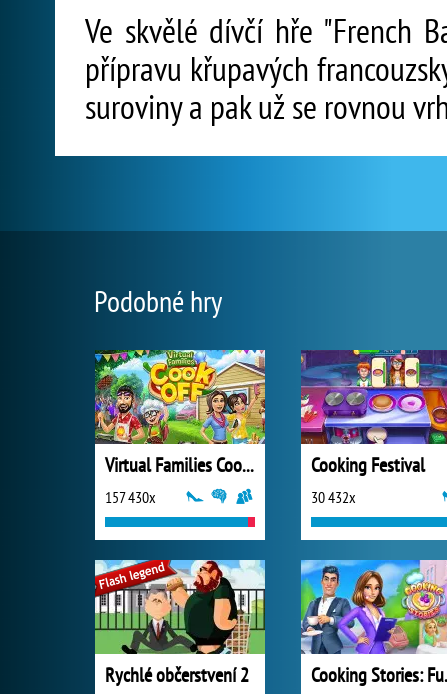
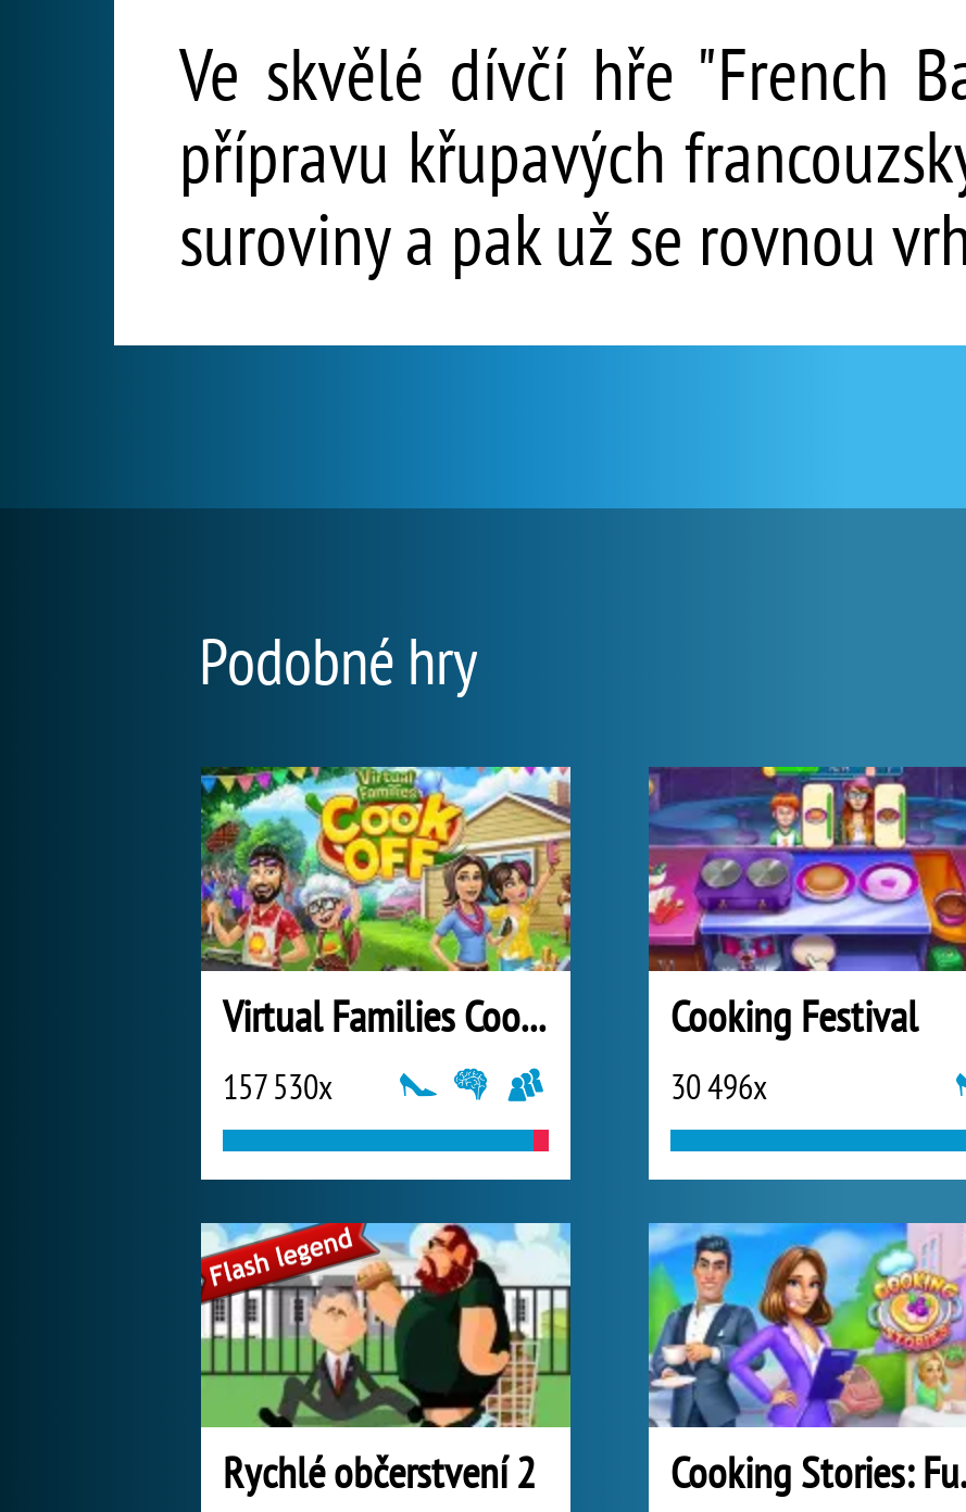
[105,487,156,507] 157 430x -> [223,1064,334,1108] 157 530x
[311,487,356,507] 30 432x -> [670,1064,768,1108] 30 496x

